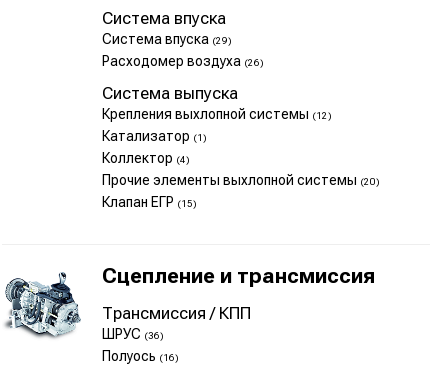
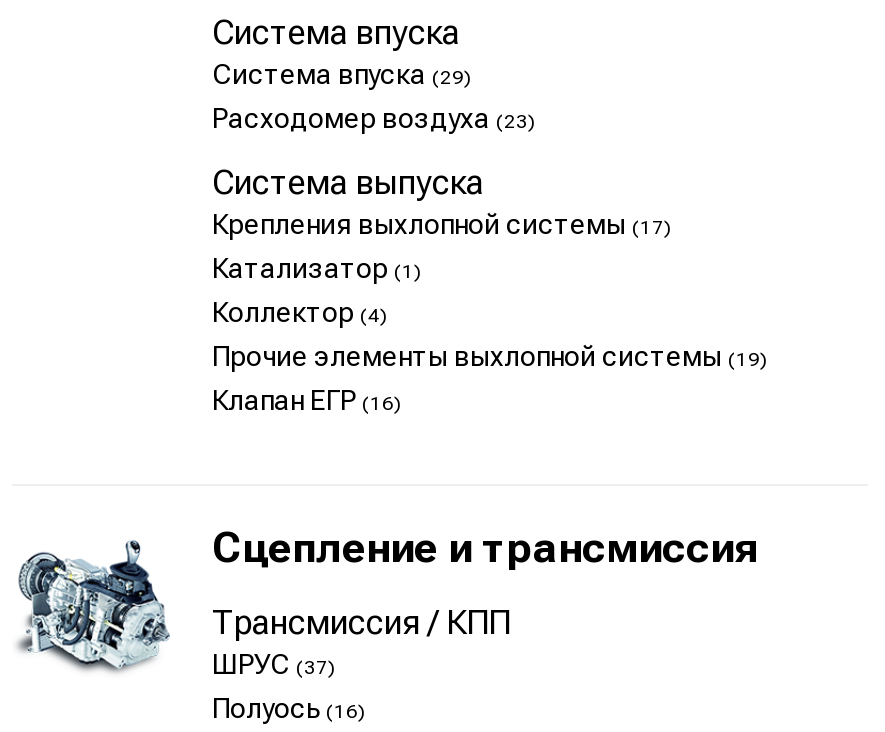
[102,53,264,69] Расходомер воздуха (26) -> [212,102,536,134] Расходомер воздуха (23)
[102,106,332,122] Крепления выхлопной системы (12) -> [212,208,672,240] Крепления выхлопной системы (17)
[102,172,380,188] Прочие элементы выхлопной системы (20) -> [212,340,768,372] Прочие элементы выхлопной системы (19)
[102,194,197,210] Клапан ЕГР (15) -> [212,384,402,416] Клапан ЕГР (16)
[102,326,164,342] ШРУС (36) -> [212,648,336,680] ШРУС (37)

